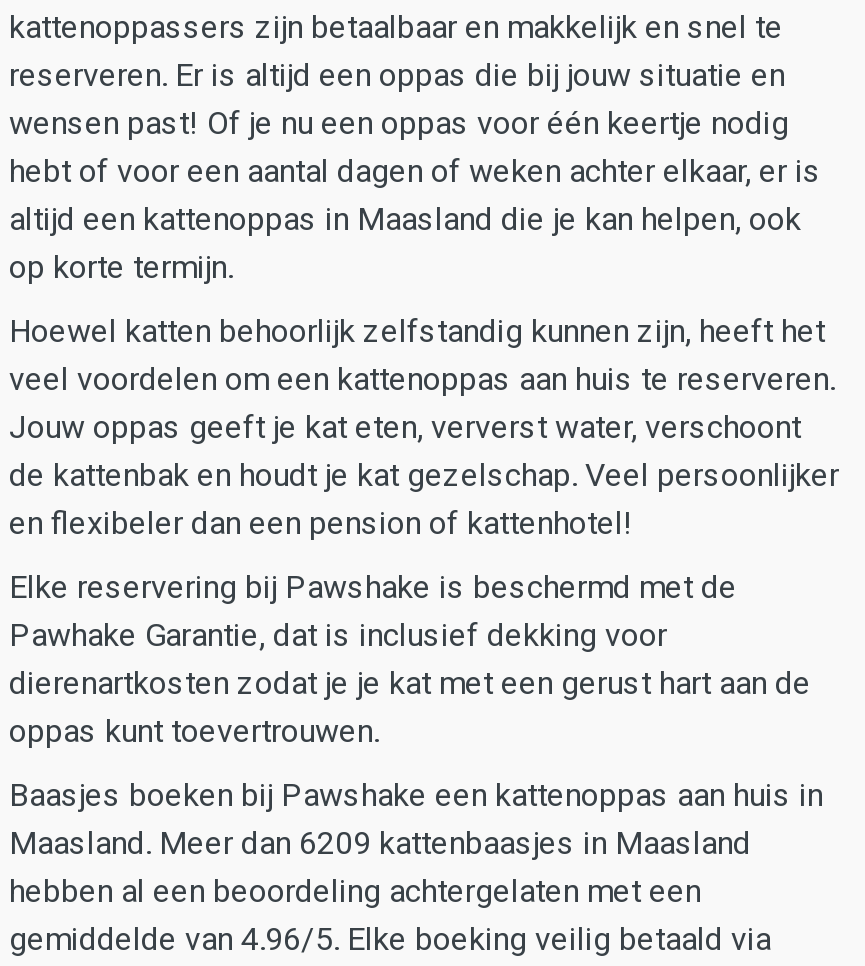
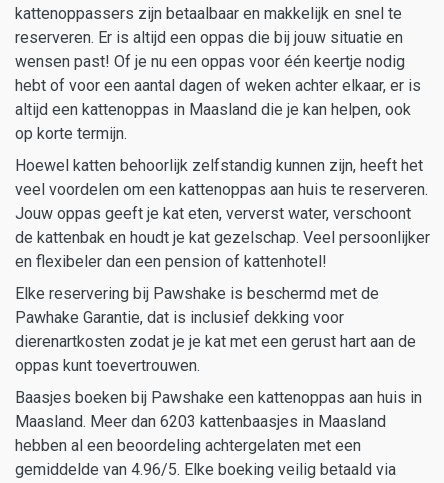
[9,824,751,862] Maasland. Meer dan 6209 kattenbaasjes in Maasland -> [15,412,386,431] Maasland. Meer dan 6203 kattenbaasjes in Maasland

